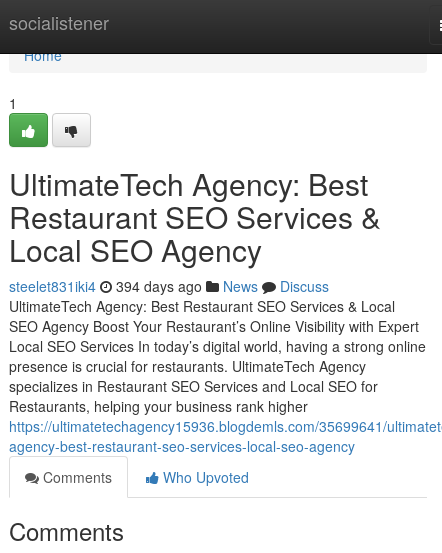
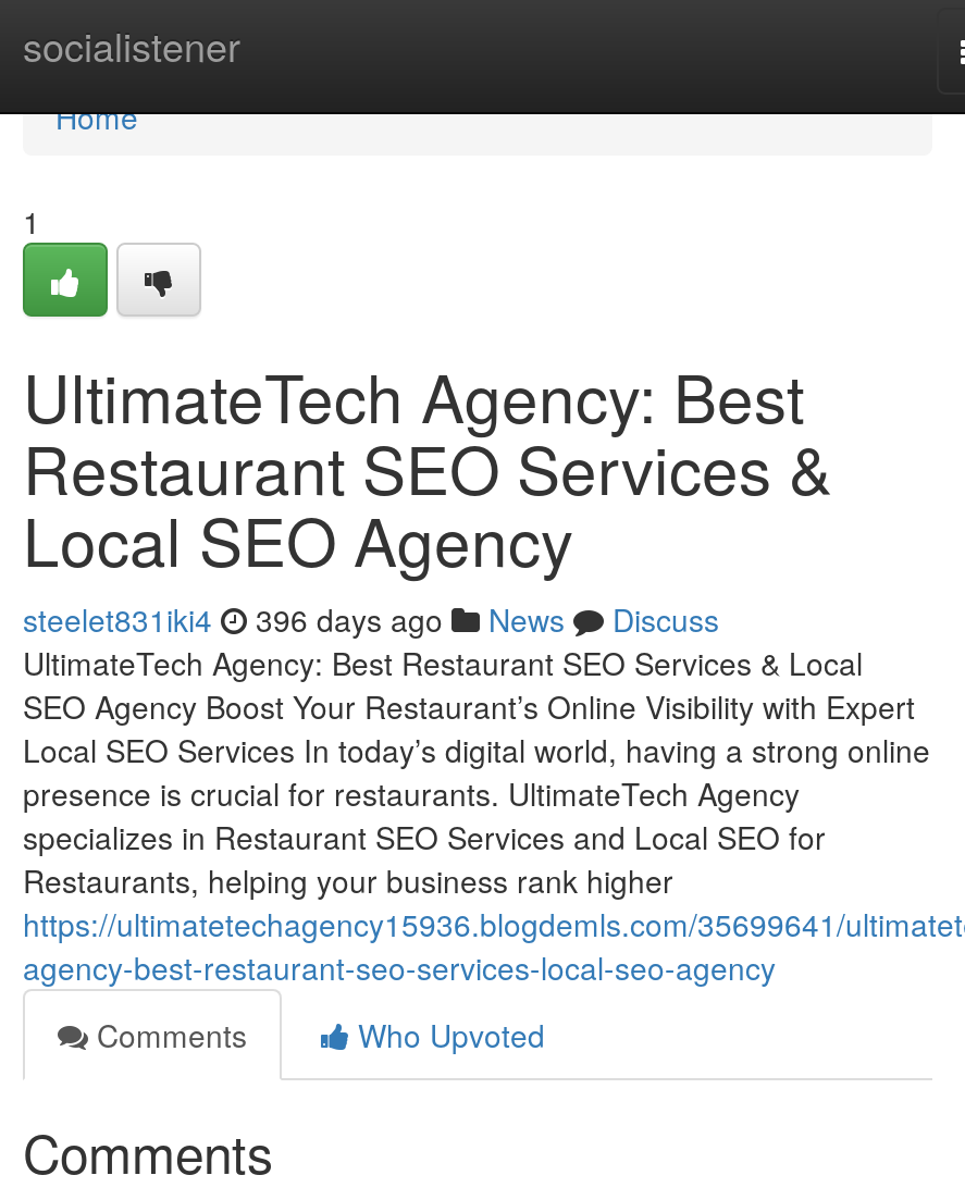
[9,276,329,296] steelet831iki4 394 days ago News Discuss -> [23,597,719,641] steelet831iki4 396 days ago News Discuss

